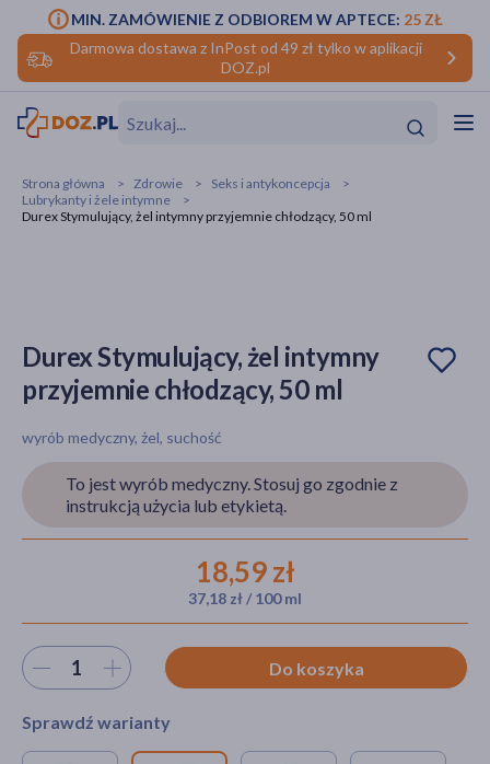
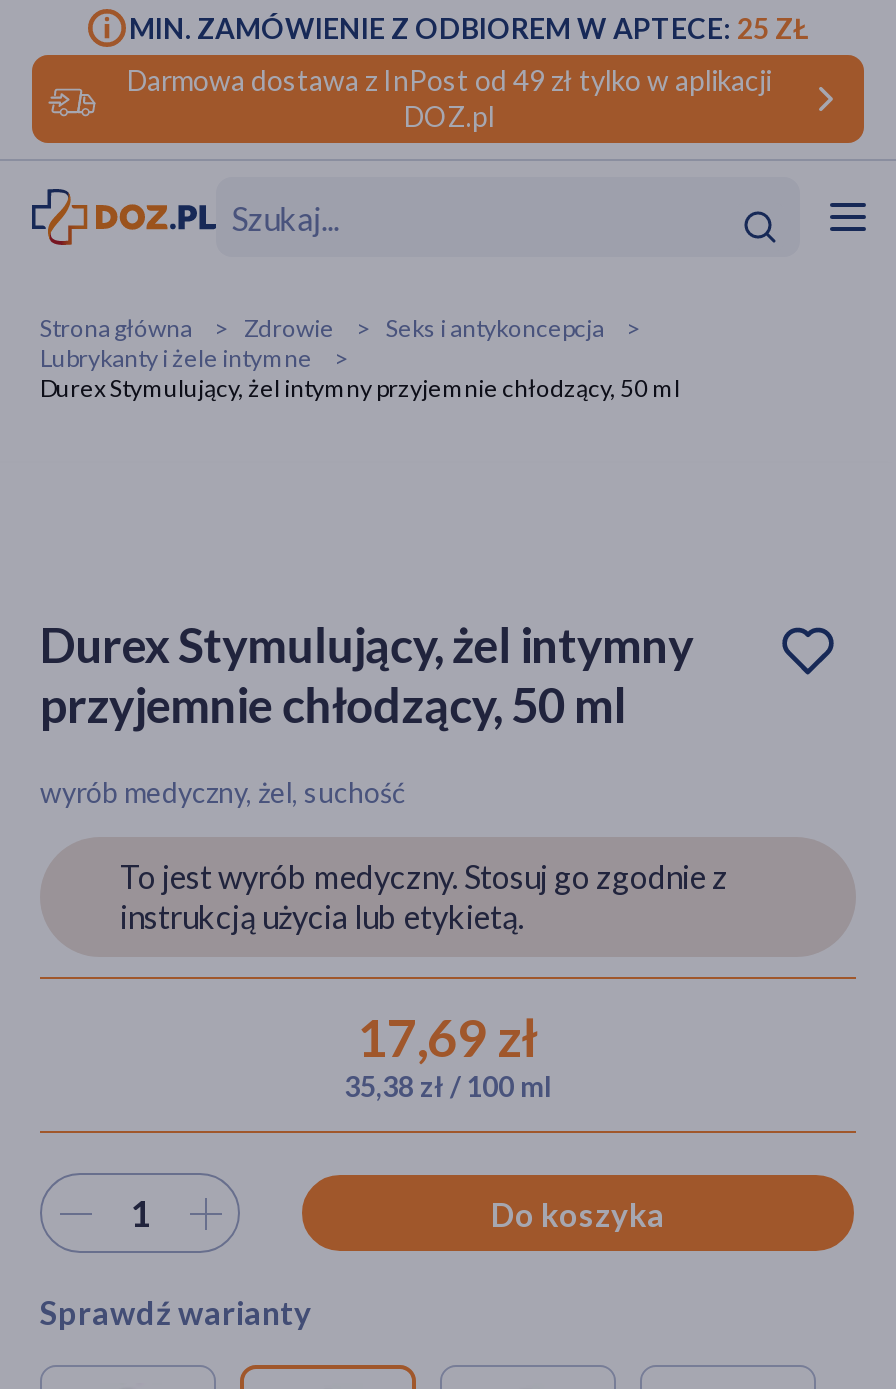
[195,554,295,589] 18,59 zł -> [357,1005,539,1069] 17,69 zł
[188,589,302,608] 37,18 zł / 100 ml -> [344,1069,552,1103] 35,38 zł / 100 ml

